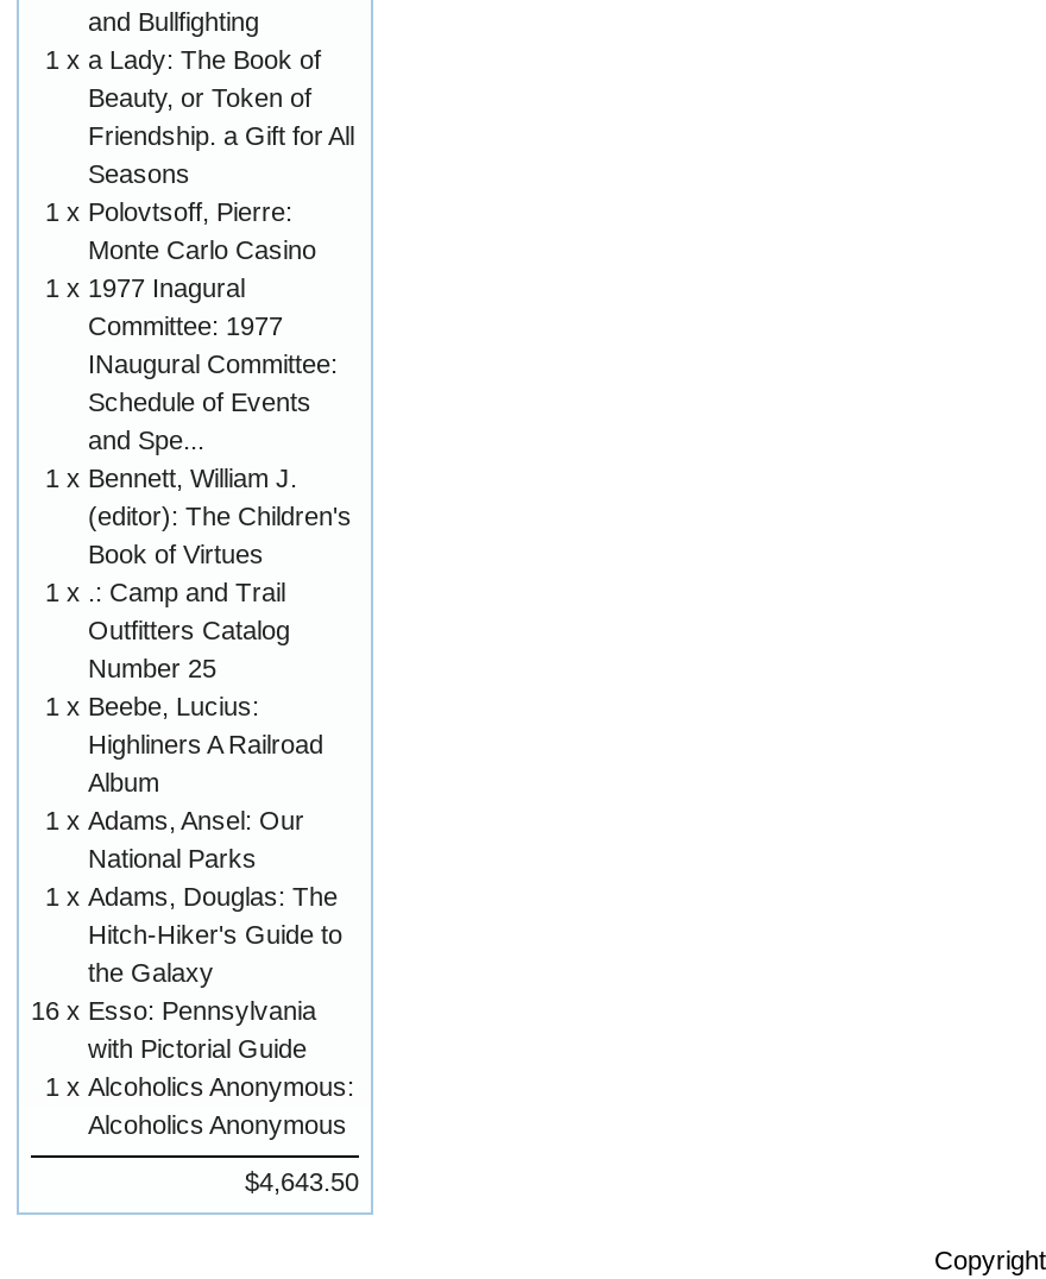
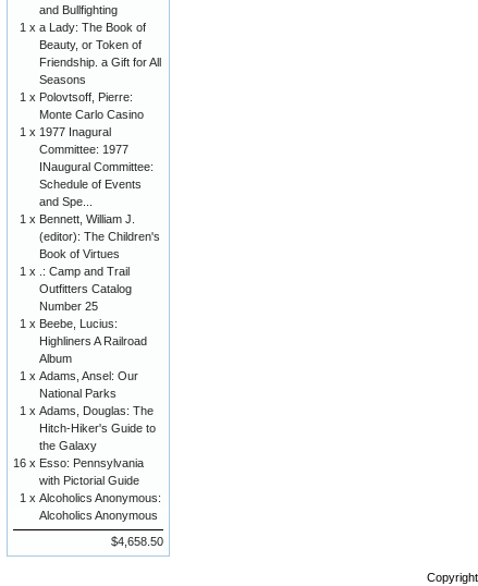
[245,1167,359,1196] $4,643.50 -> [111,535,163,548] $4,658.50

